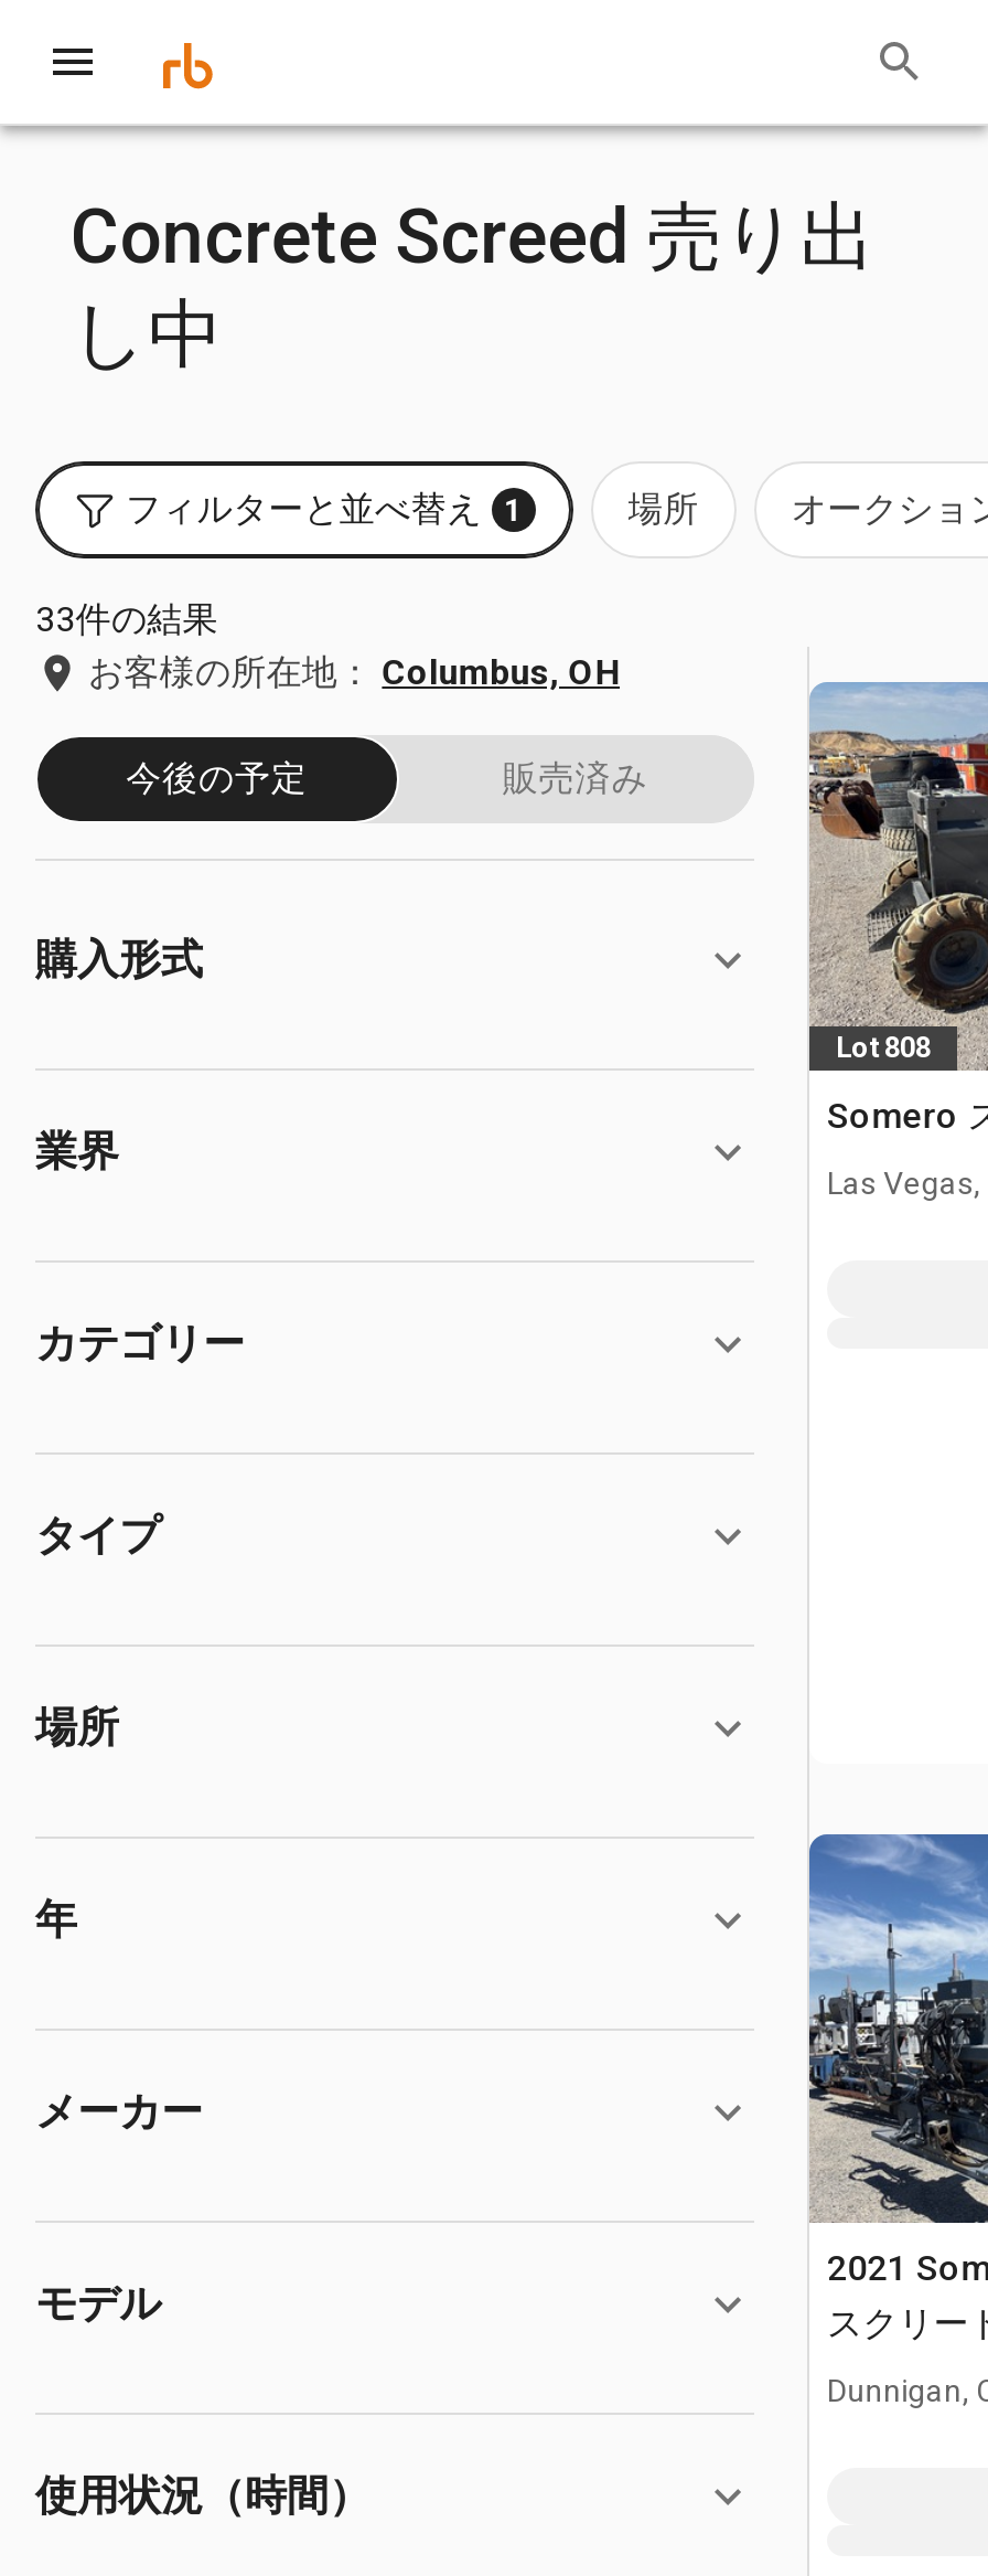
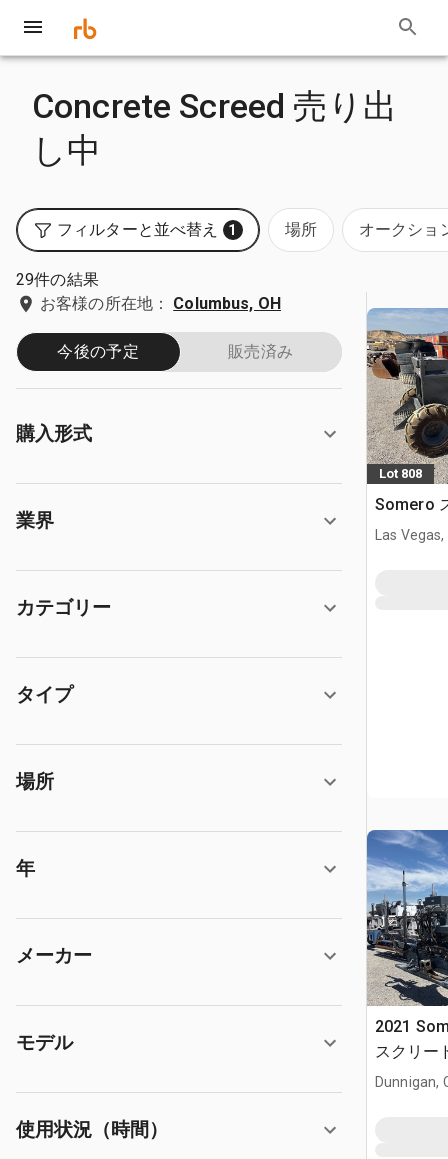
[35,598,218,640] 33件の結果 -> [16,270,99,289] 29件の結果

